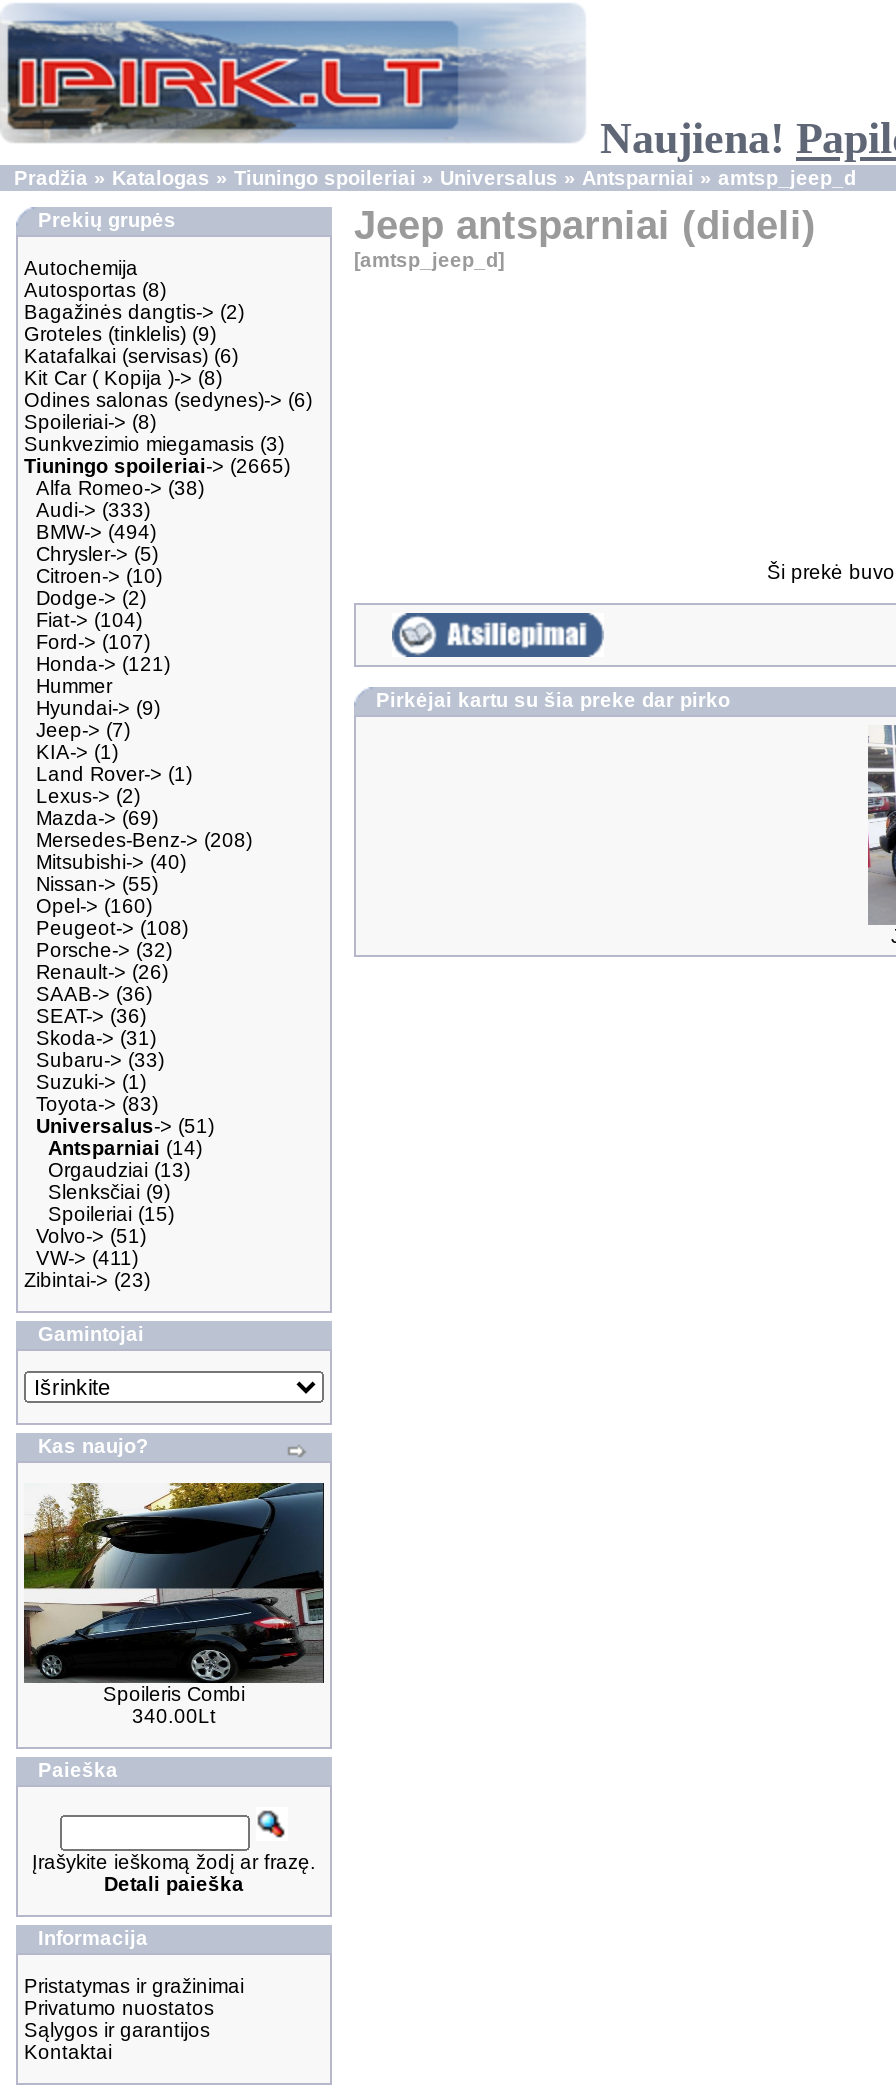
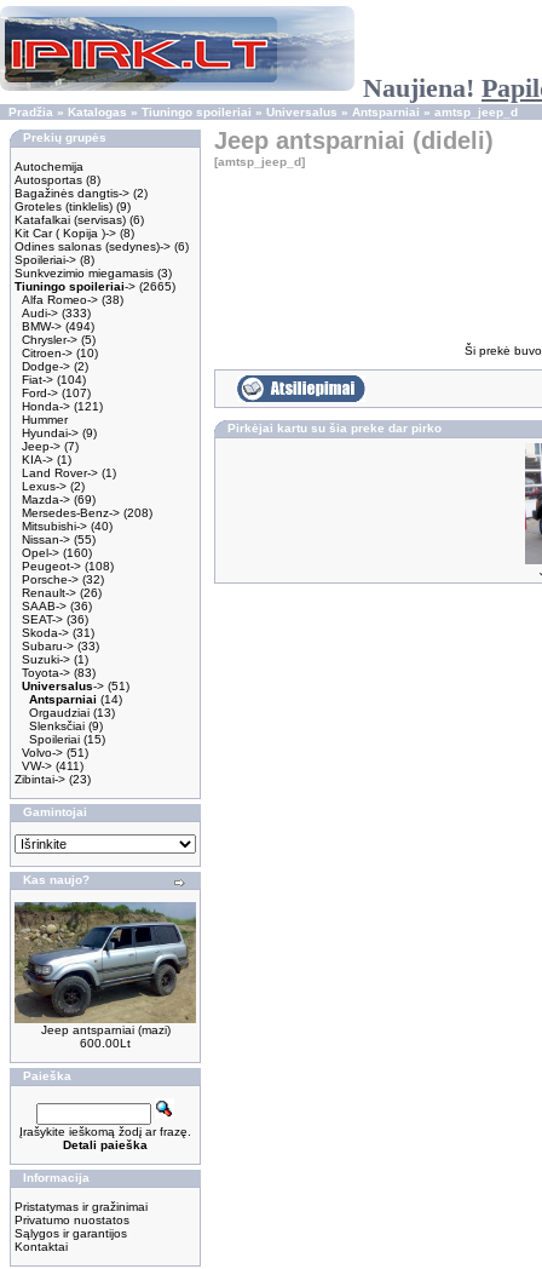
[22,1481,326,1727] [image] | Spoileris Combi | 340.00Lt -> [13,901,197,1050] [image] | Jeep antsparniai (mazi) | 600.00Lt

